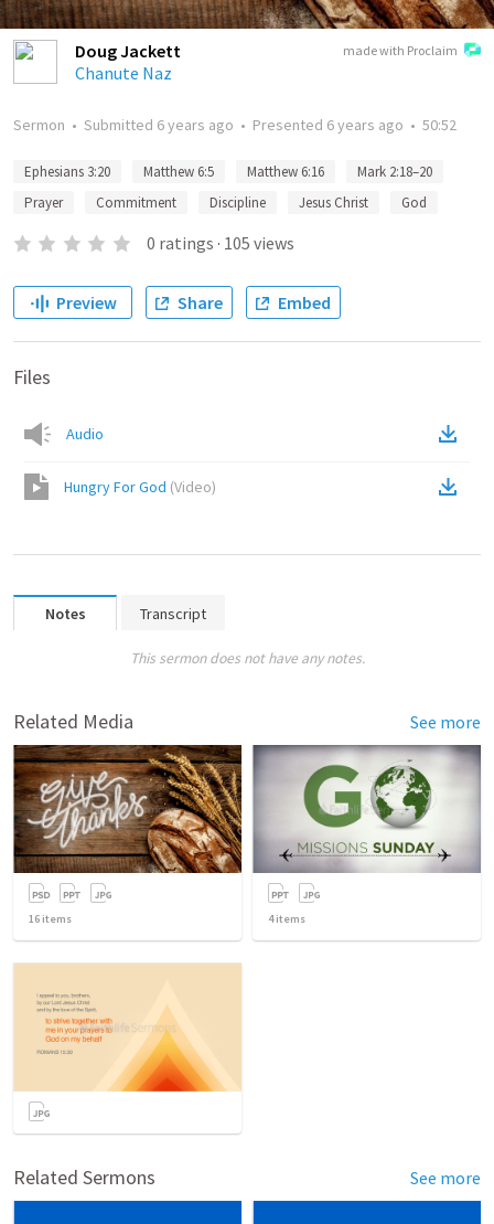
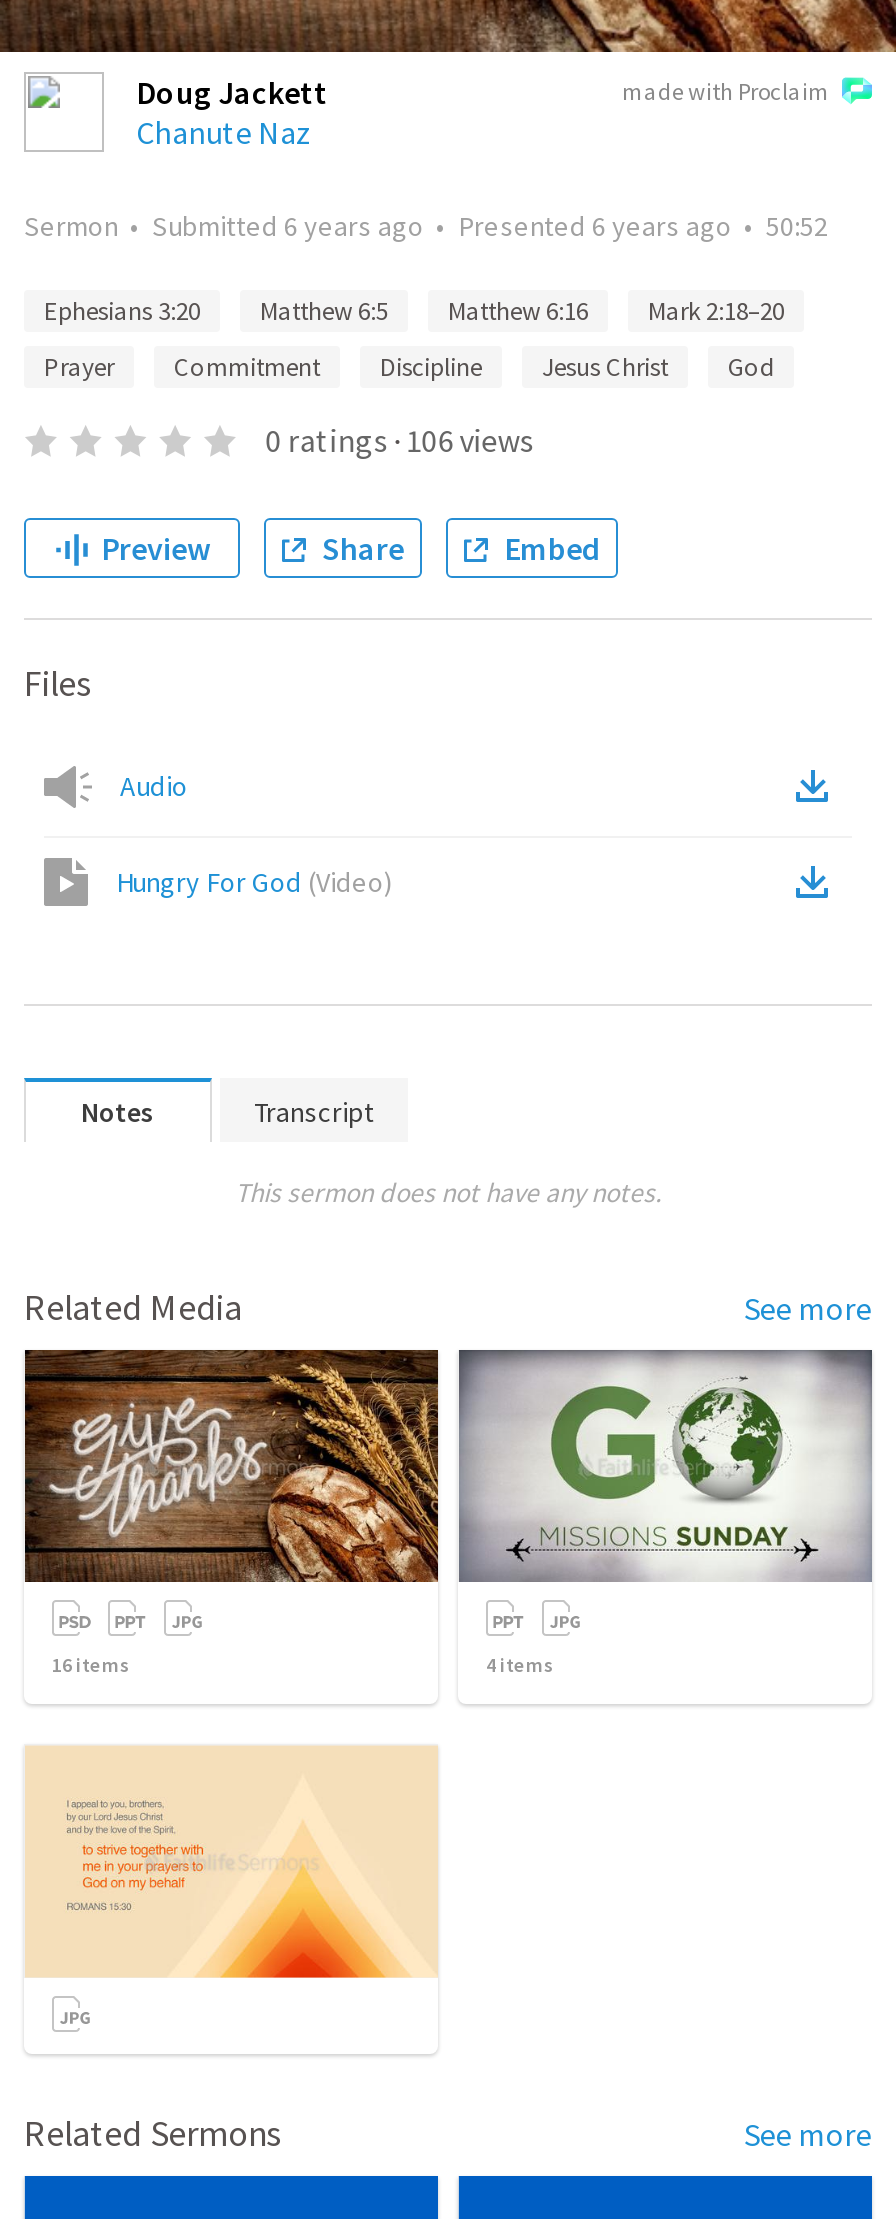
[146,232,294,254] 0 ratings · 105 views -> [265,420,533,460] 0 ratings · 106 views

